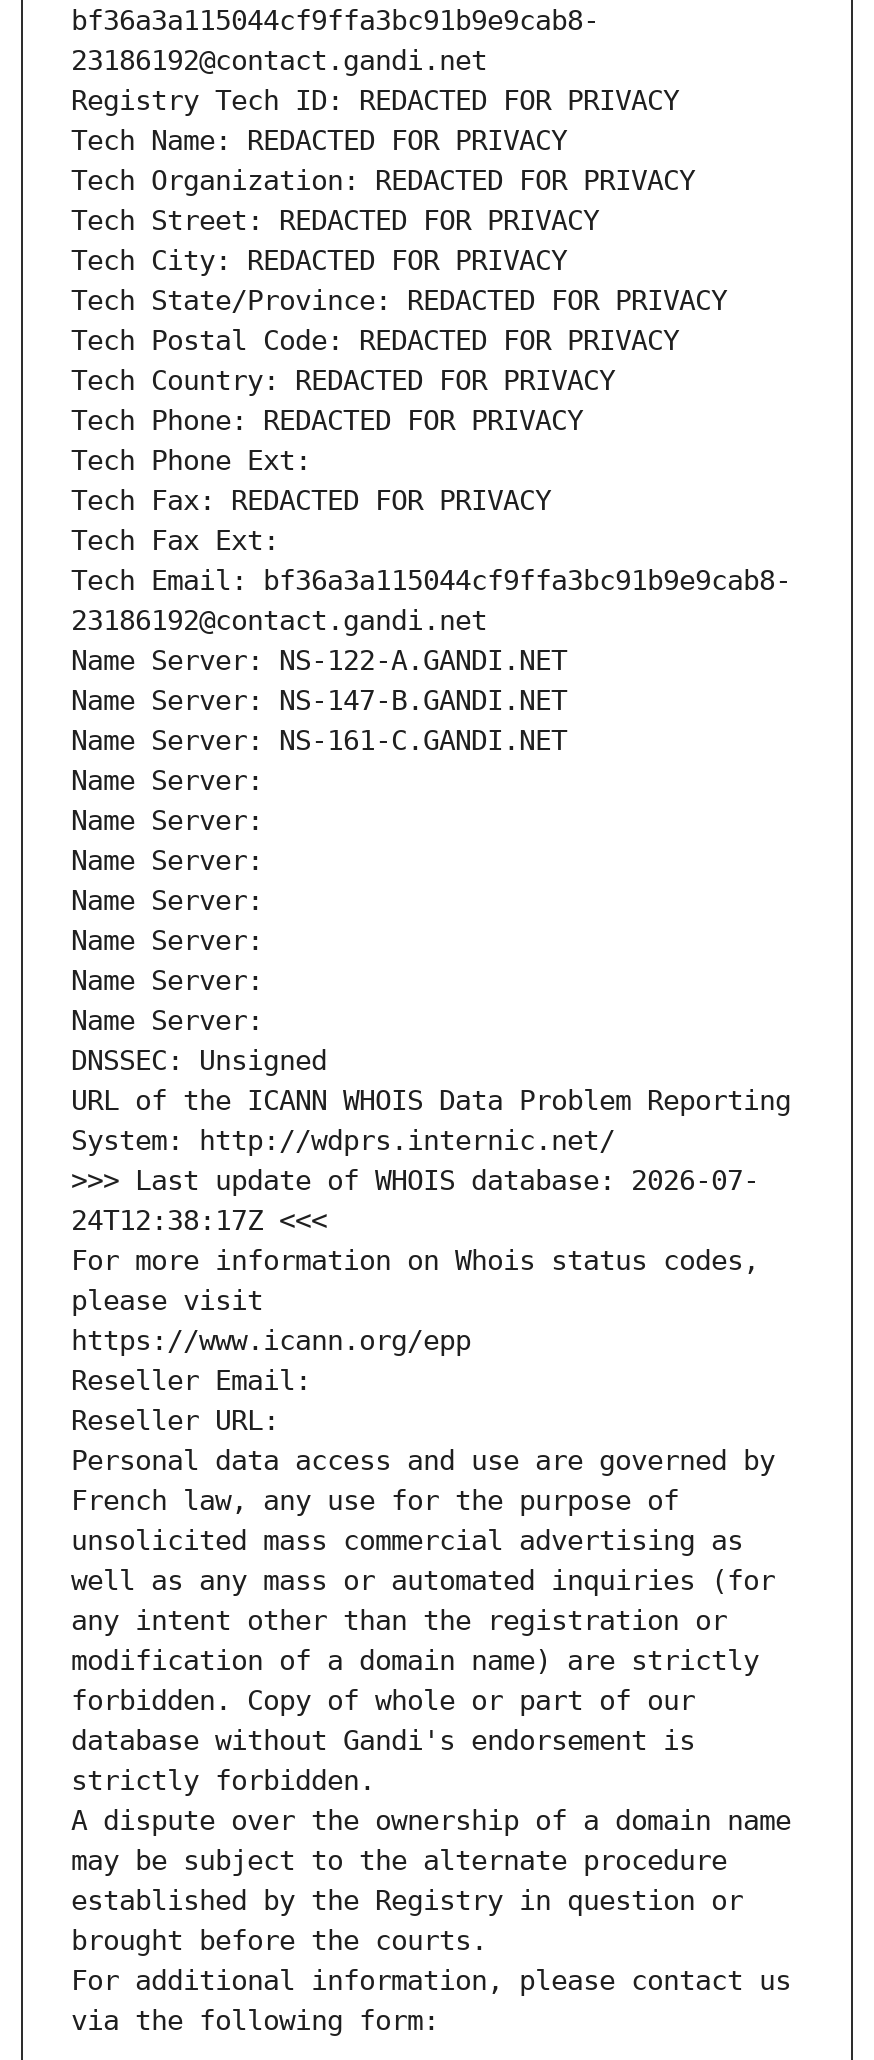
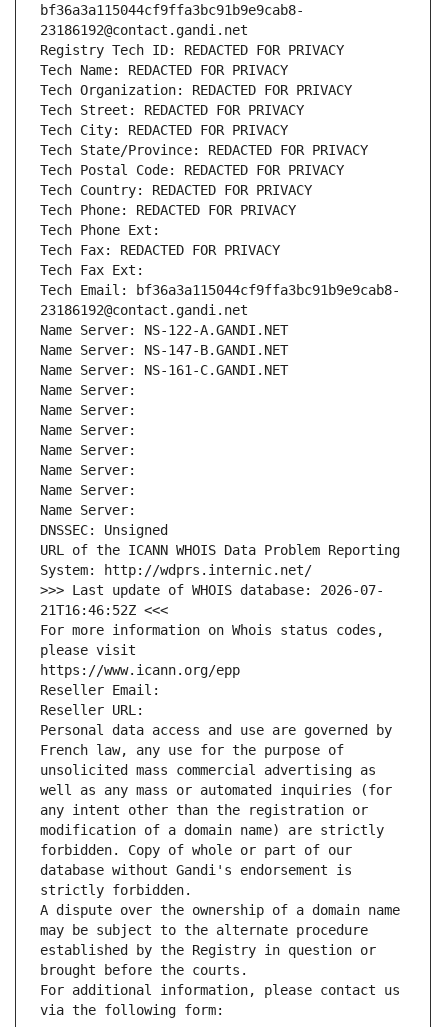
[71,1205,327,1237] 24T12:38:17Z <<< -> [40,602,168,618] 21T16:46:52Z <<<

